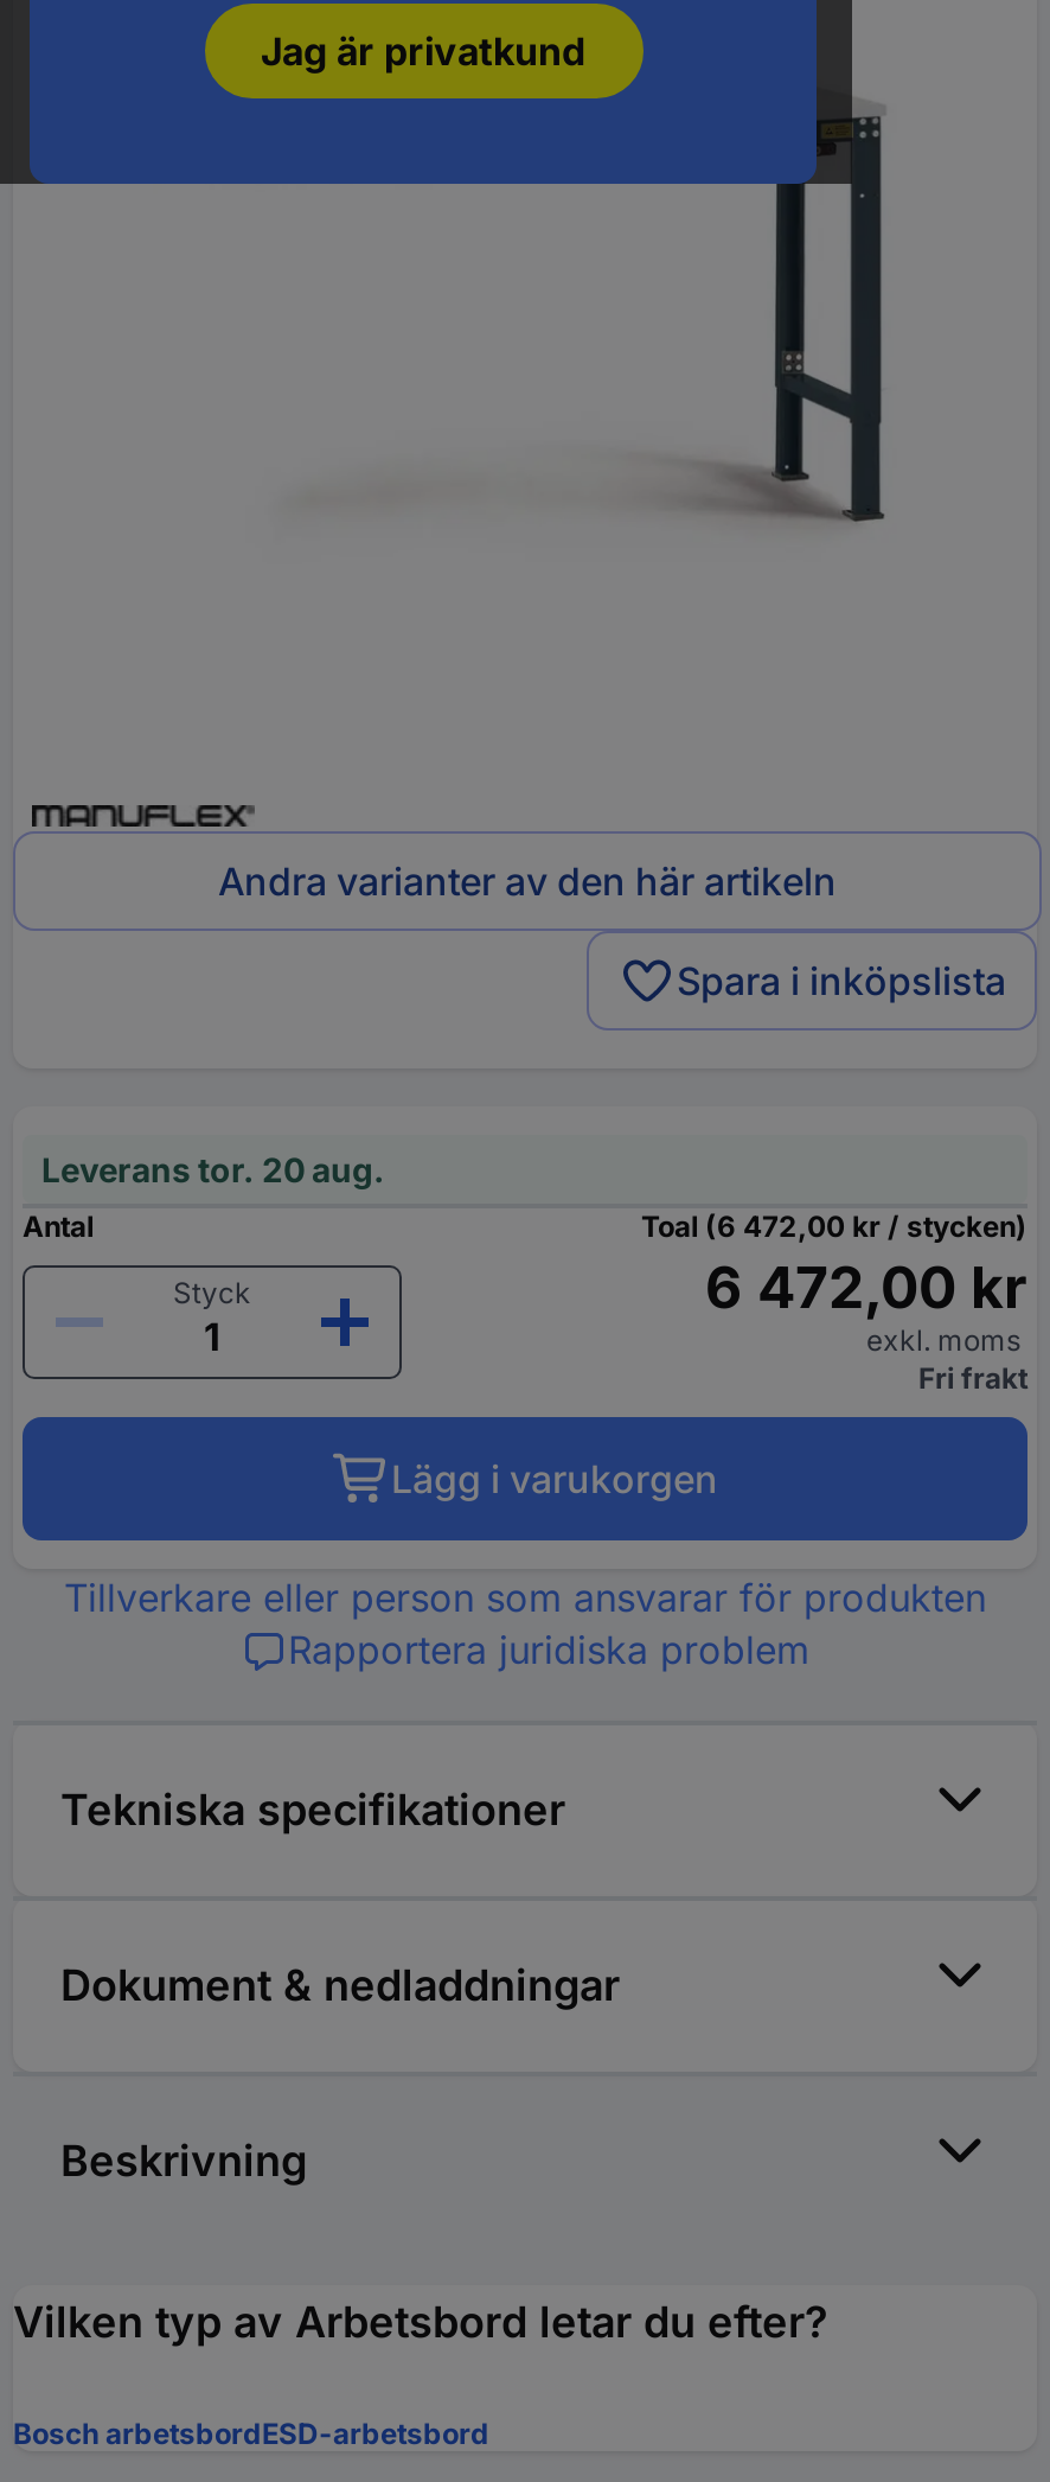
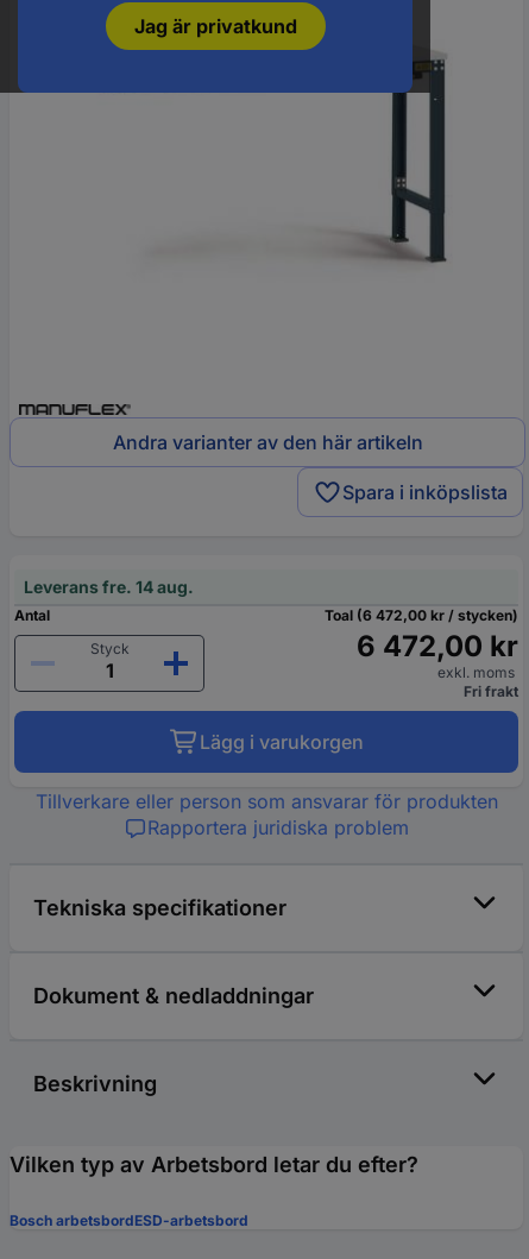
[41,1149,385,1189] Leverans tor. 20 aug. -> [24,576,194,597] Leverans fre. 14 aug.

